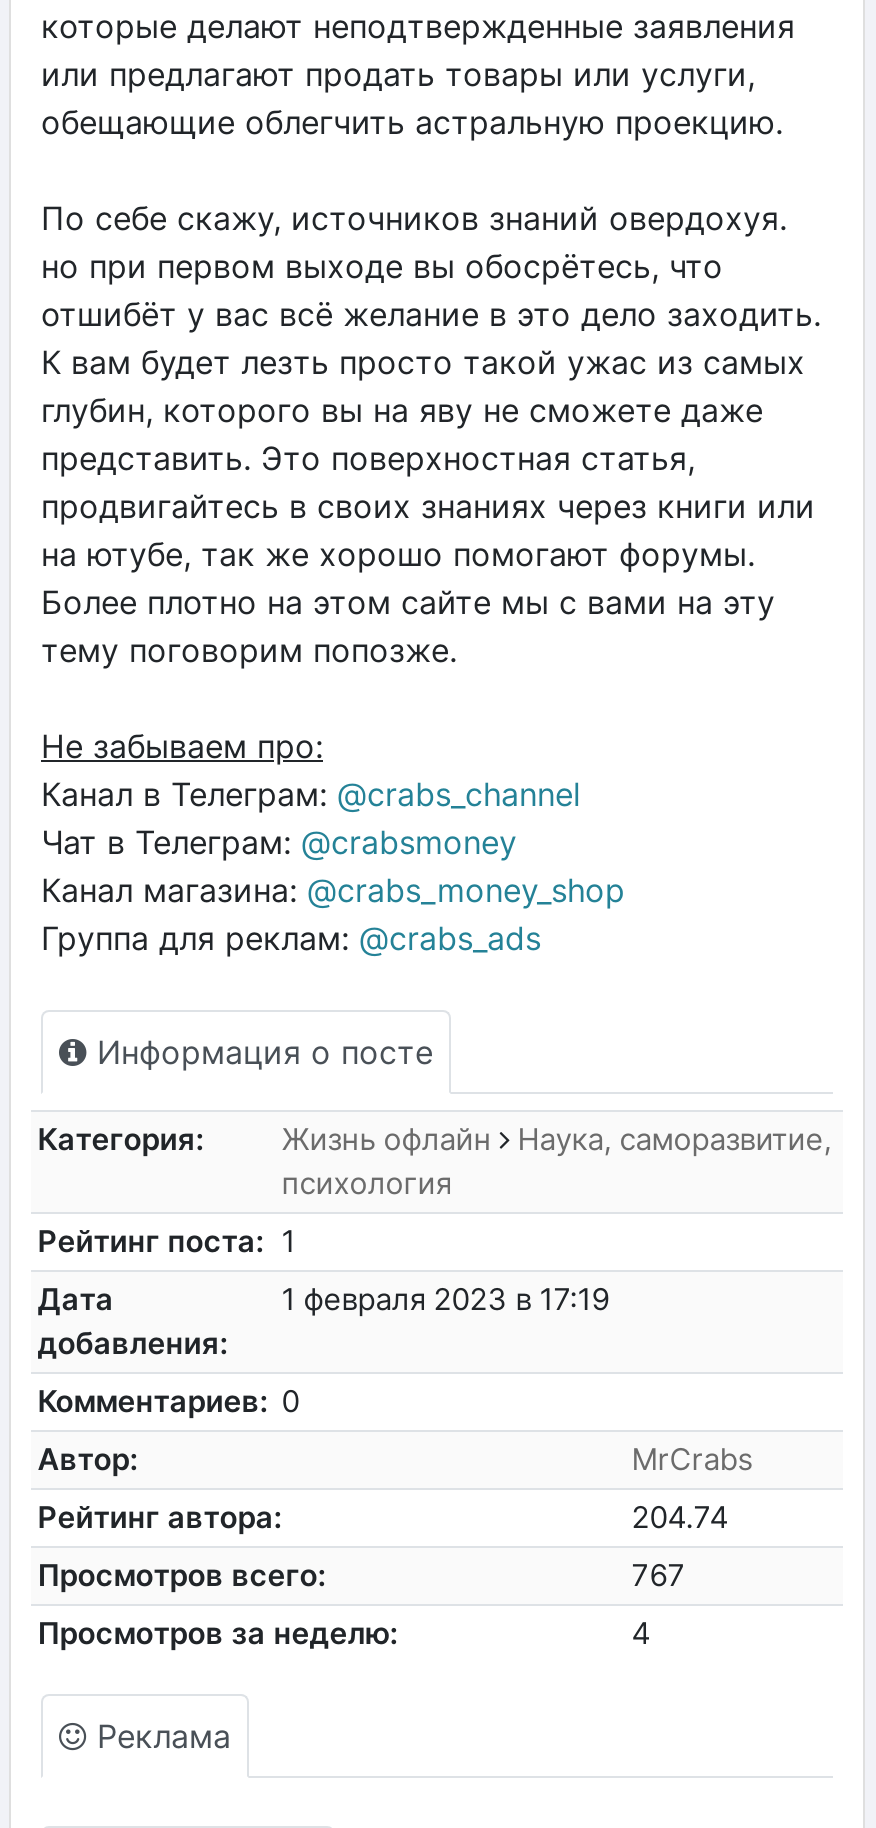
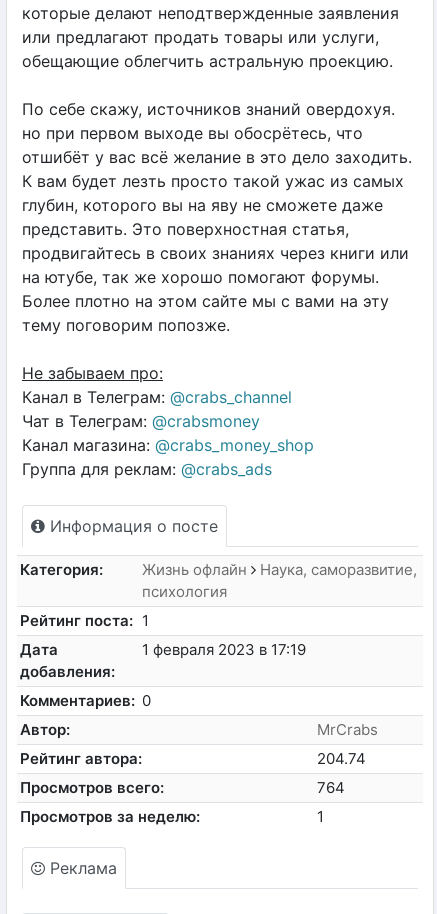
[631,1556,685,1594] 767 -> [317,778,345,797] 764
[631,1614,651,1652] 4 -> [317,807,324,826] 1

